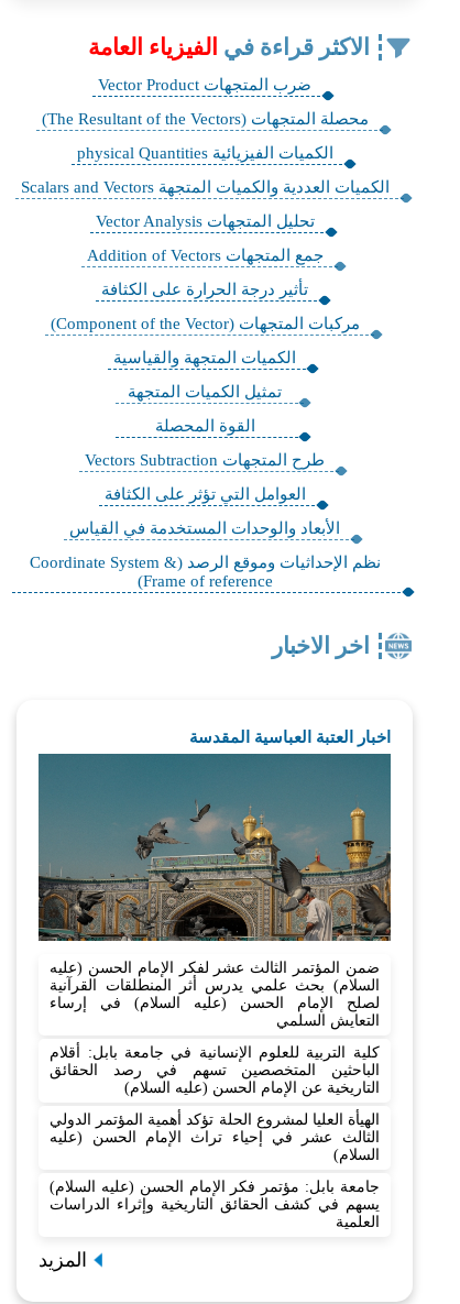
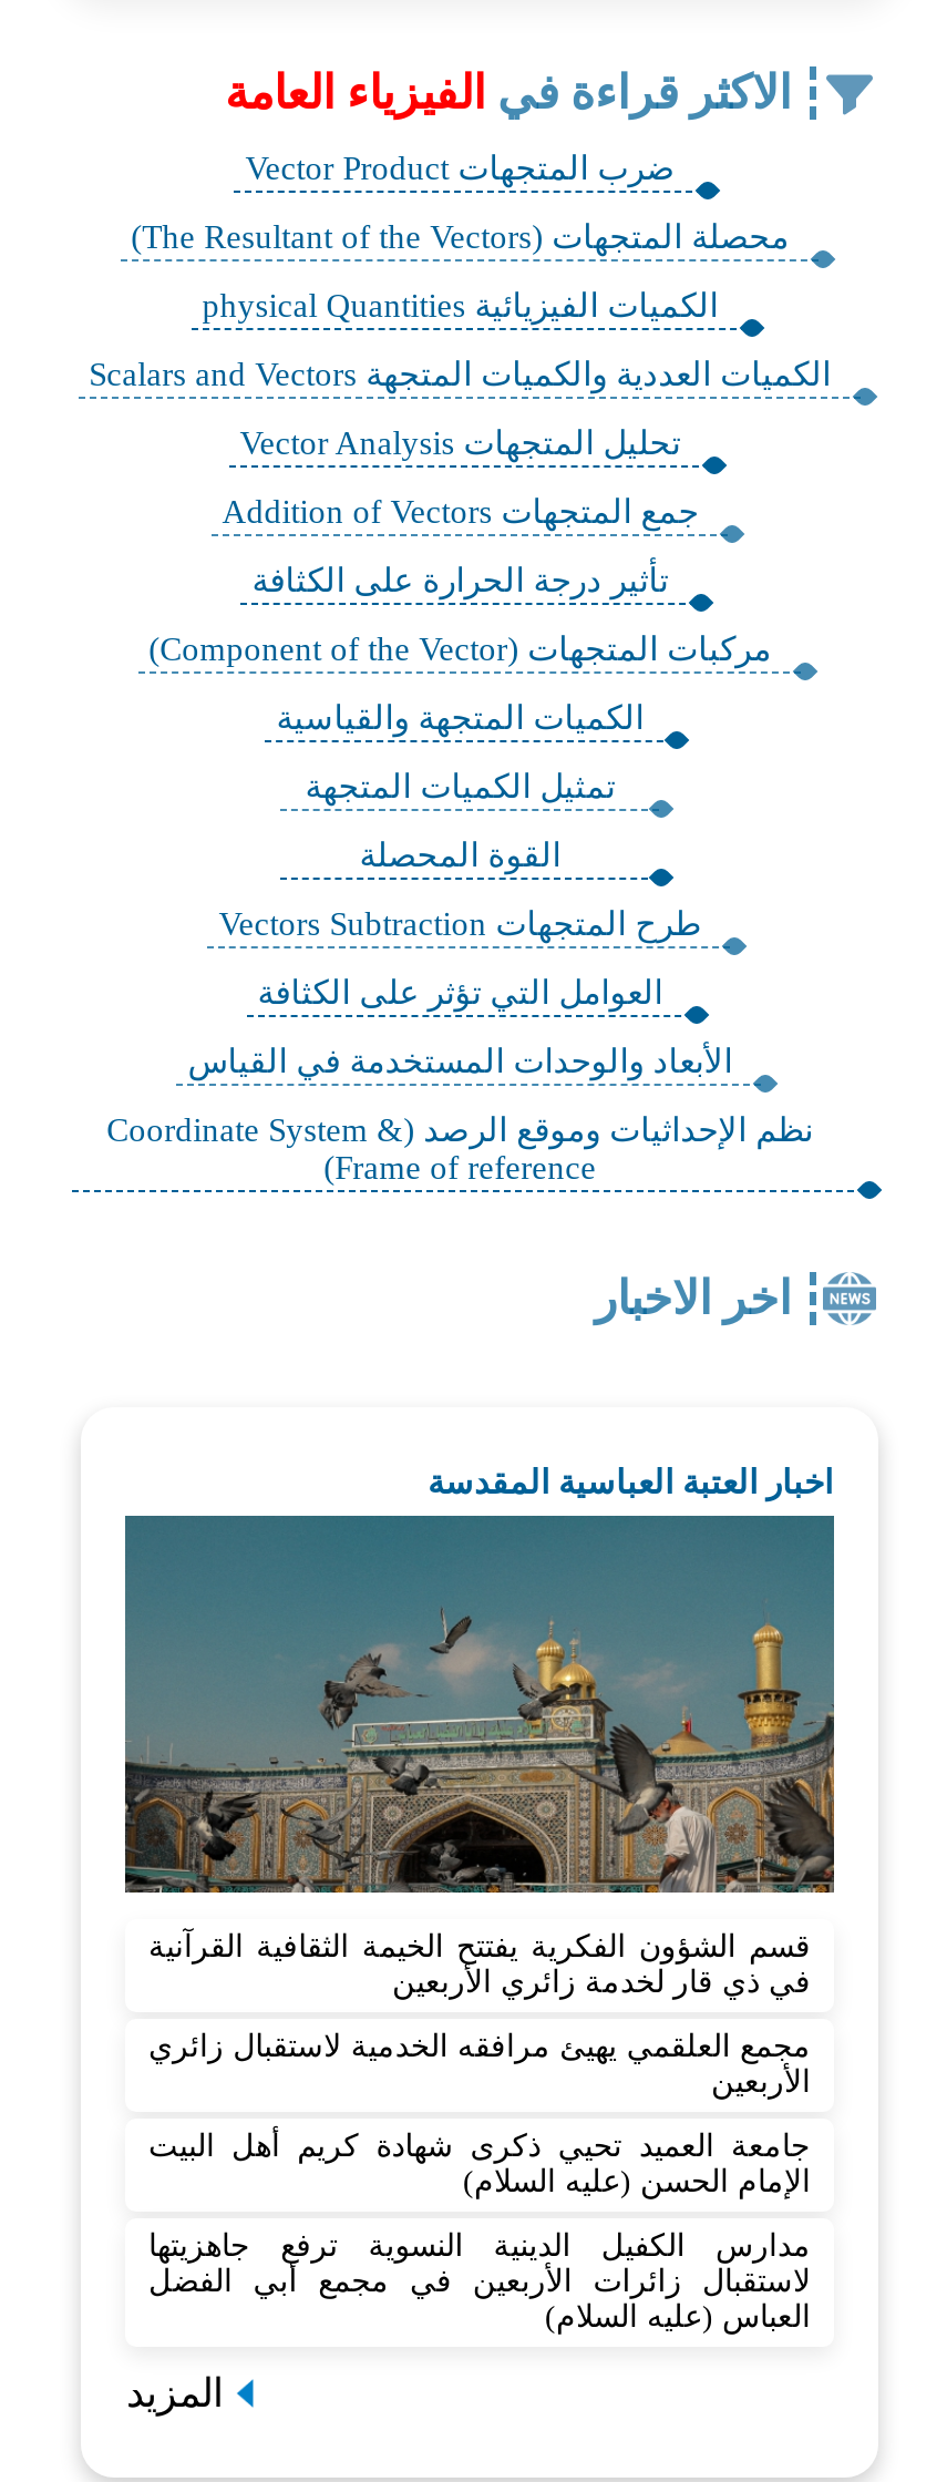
[50,959,379,1029] ضمن المؤتمر الثالث عشر لفكر الإمام الحسن (عليه | السلام) بحث علمي يدرس أثر المنطلقات القرآنية | لصلح الإمام الحسن (عليه السلام) في إرساء | التعايش السلمي -> [148,1930,811,1998] قسم الشؤون الفكرية يفتتح الخيمة الثقافية القرآنية | في ذي قار لخدمة زائري الأربعين
[50,1044,379,1096] كلية التربية للعلوم الإنسانية في جامعة بابل: أقلام | الباحثين المتخصصين تسهم في رصد الحقائق | التاريخية عن الإمام الحسن (عليه السلام) -> [148,2029,811,2098] مجمع العلقمي يهيئ مرافقه الخدمية لاستقبال زائري | الأربعين
[50,1111,379,1163] الهيأة العليا لمشروع الحلة تؤكد أهمية المؤتمر الدولي | الثالث عشر في إحياء تراث الإمام الحسن (عليه | السلام) -> [148,2129,811,2198] جامعة العميد تحيي ذكرى شهادة كريم أهل البيت | الإمام الحسن (عليه السلام)
[50,1178,379,1230] جامعة بابل: مؤتمر فكر الإمام الحسن (عليه السلام) | يسهم في كشف الحقائق التاريخية وإثراء الدراسات | العلمية -> [148,2229,811,2333] مدارس الكفيل الدينية النسوية ترفع جاهزيتها | لاستقبال زائرات الأربعين في مجمع أبي الفضل | العباس (عليه السلام)

